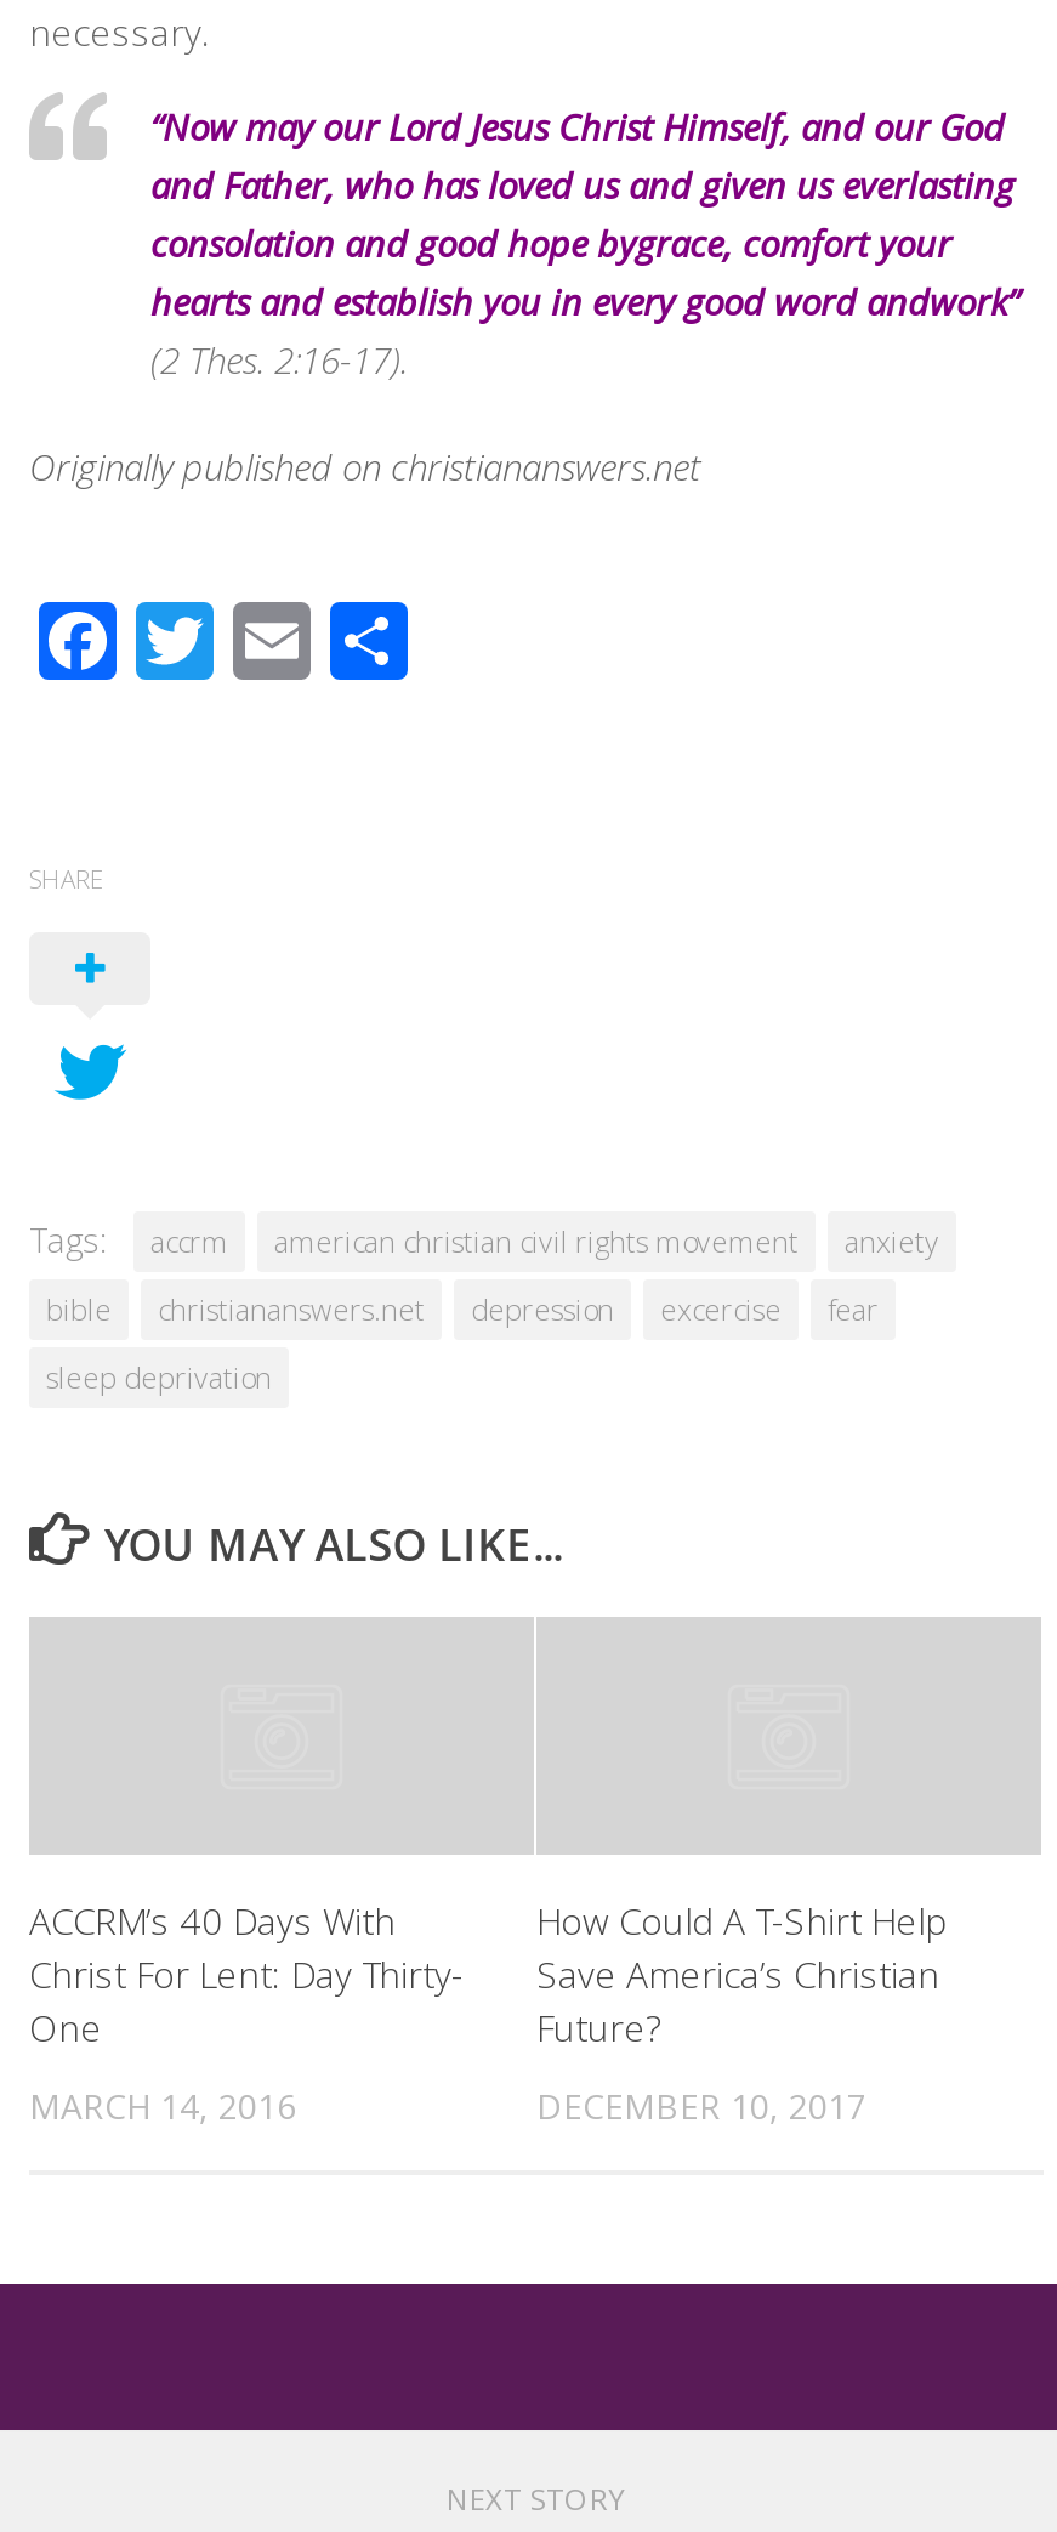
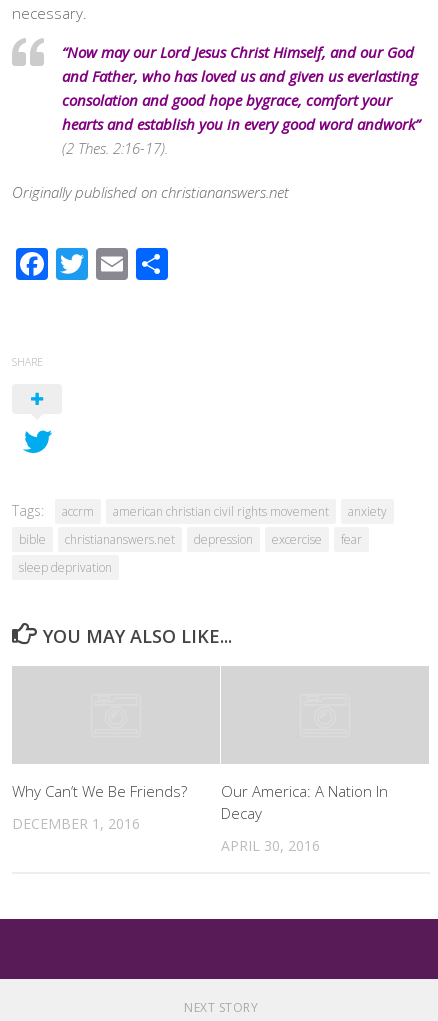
[29,1897,464,2052] ACCRM’s 40 Days With | Christ For Lent: Day Thirty- | One -> [12,781,187,801] Why Can’t We Be Friends?
[536,1897,947,2052] How Could A T-Shirt Help | Save America’s Christian | Future? -> [221,781,388,823] Our America: A Nation In | Decay
[29,2084,296,2130] MARCH 14, 2016 -> [12,814,140,833] DECEMBER 1, 2016
[536,2084,866,2130] DECEMBER 10, 2017 -> [221,836,320,855] APRIL 30, 2016

